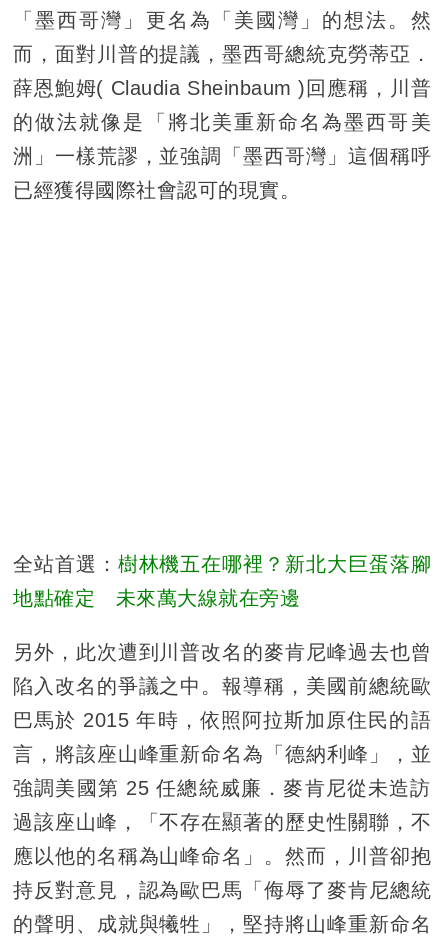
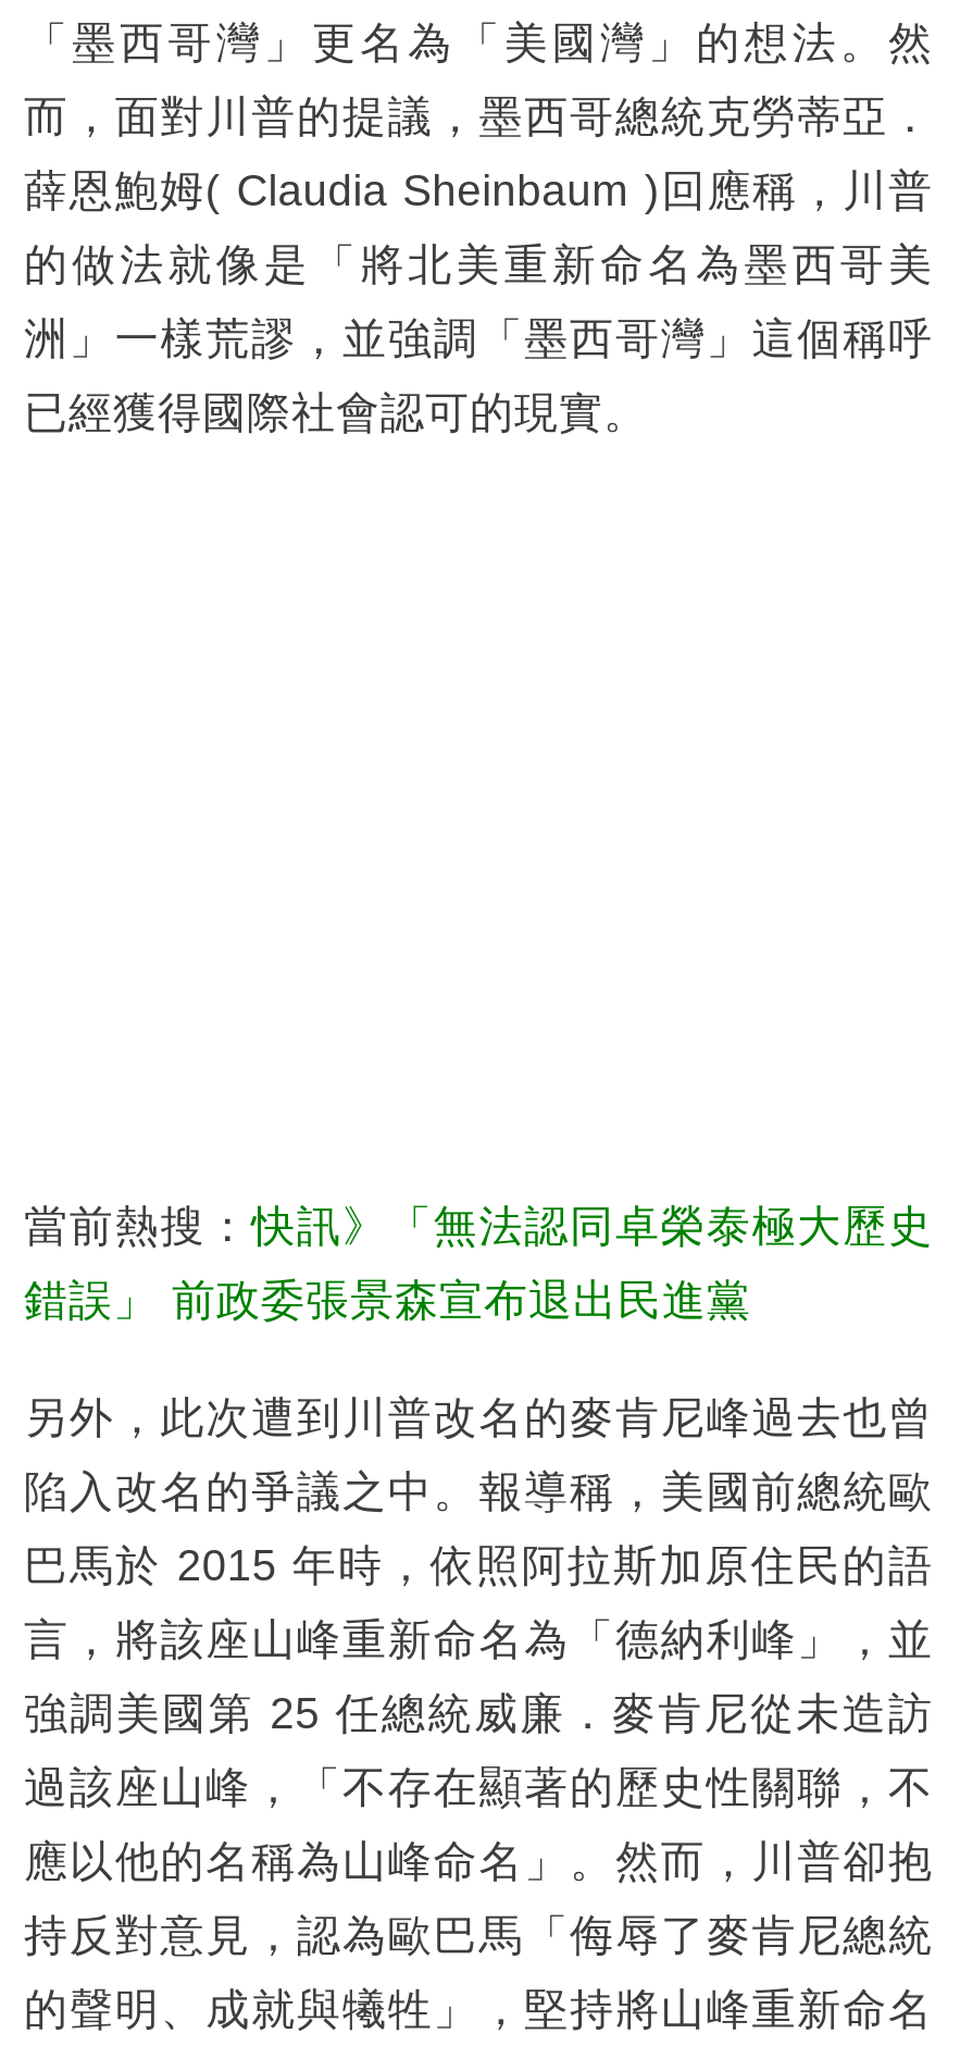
[13,553,431,575] 全站首選：樹林機五在哪裡？新北大巨蛋落腳 -> [24,1201,933,1249] 當前熱搜：快訊》「無法認同卓榮泰極大歷史
[13,587,300,609] 地點確定 未來萬大線就在旁邊 -> [24,1275,751,1323] 錯誤」 前政委張景森宣布退出民進黨

